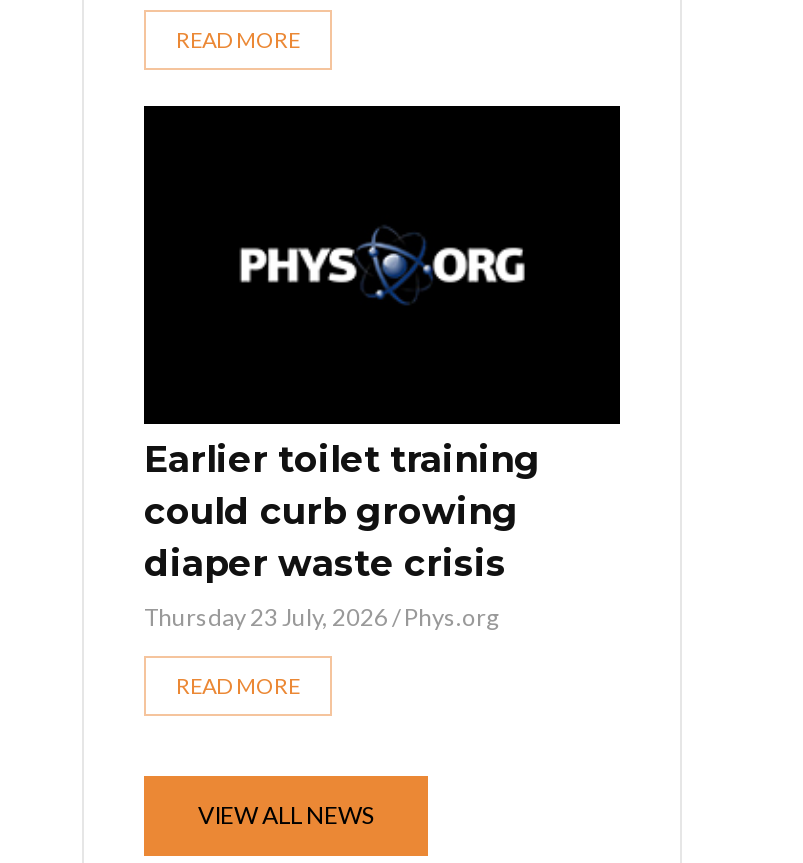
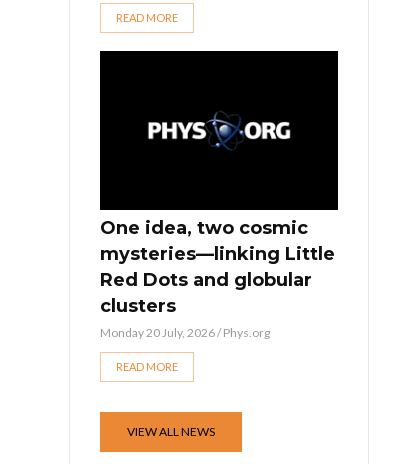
[144,438,540,632] Earlier toilet training | could curb growing | diaper waste crisis | Thursday 23 July, 2026/Phys.org -> [100,217,335,340] One idea, two cosmic | mysteries—linking Little | Red Dots and globular | clusters | Monday 20 July, 2026/ Phys.org

